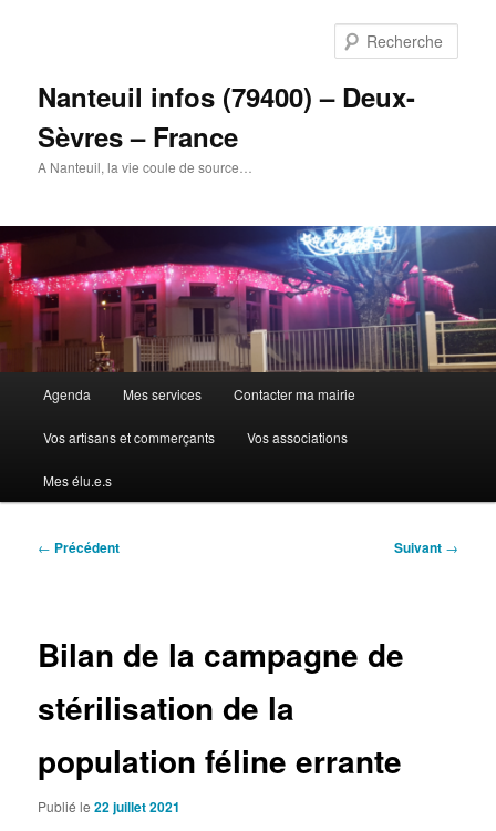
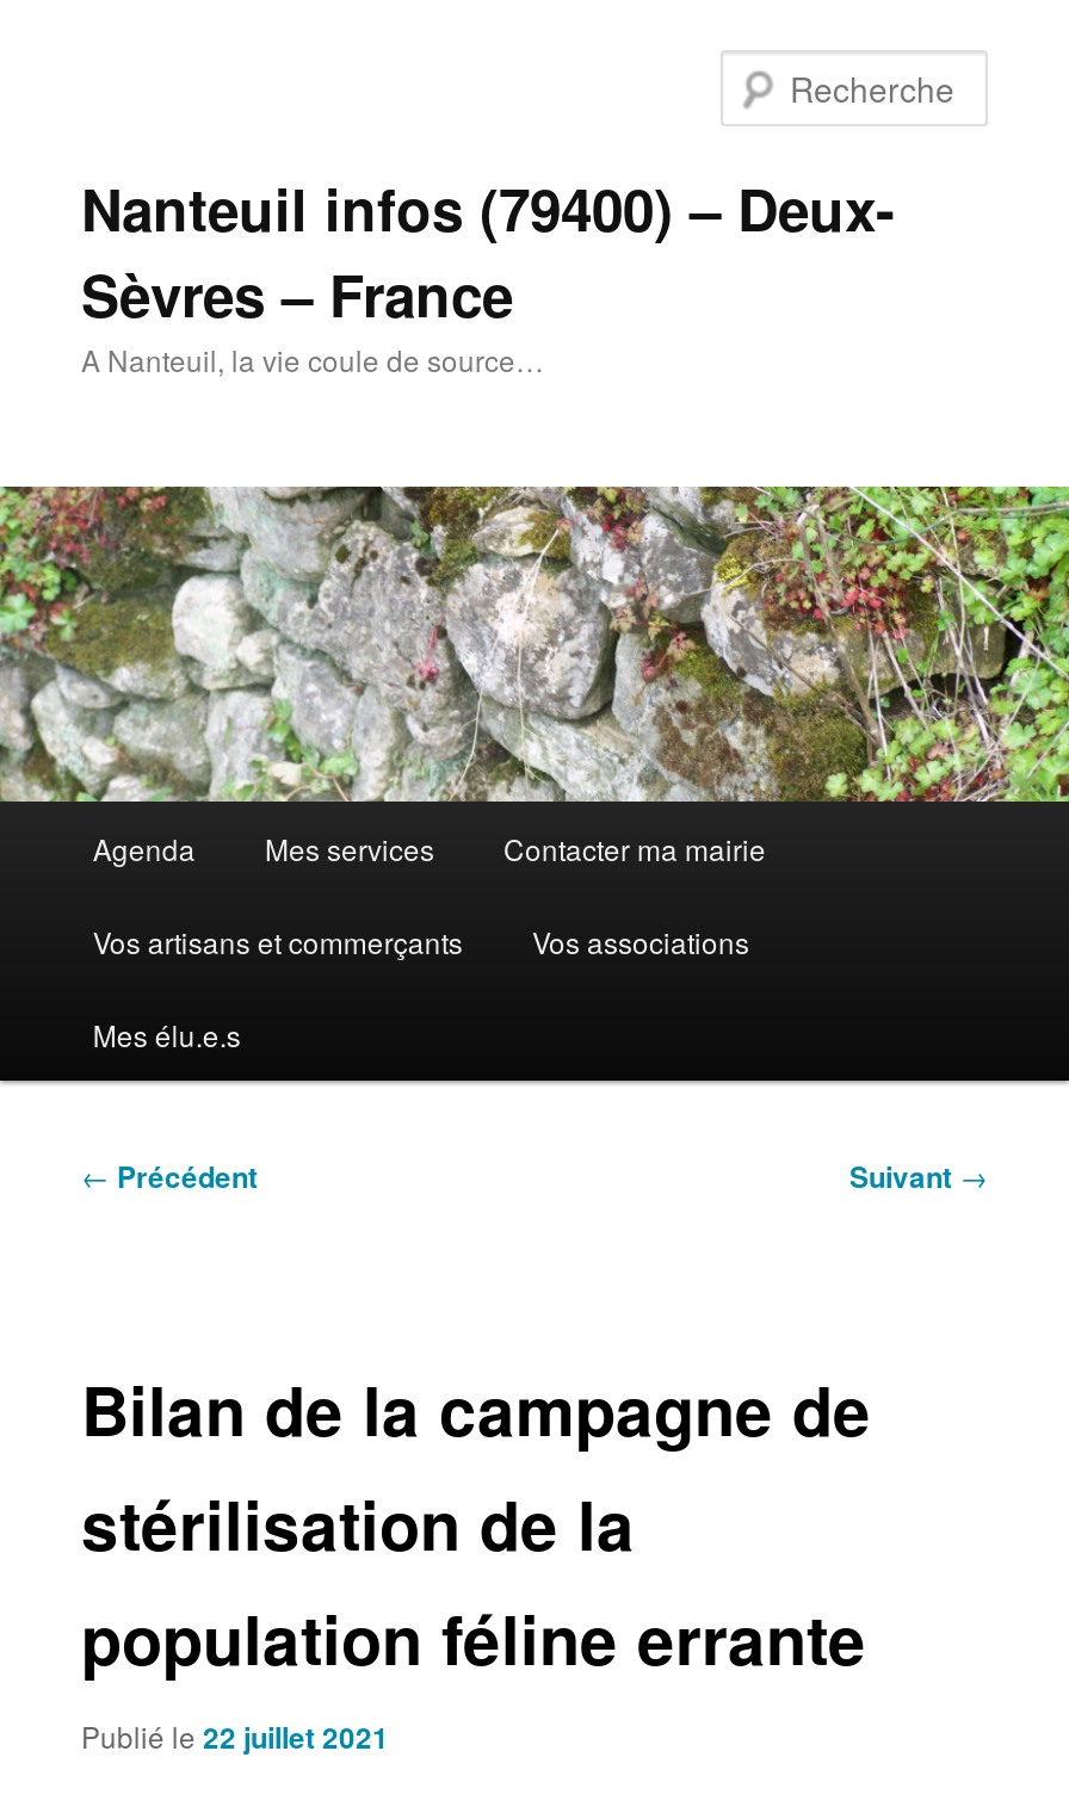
[3,225,493,372] [image] -> [7,484,1062,804] [image]

